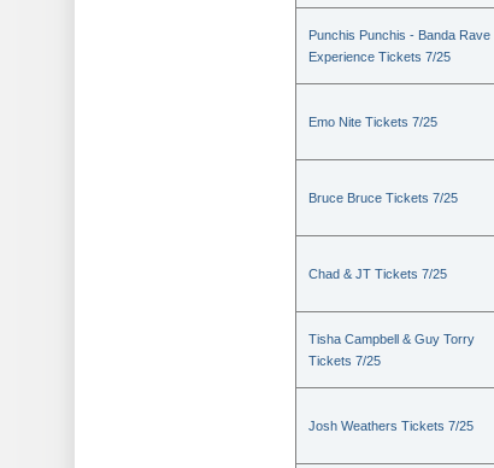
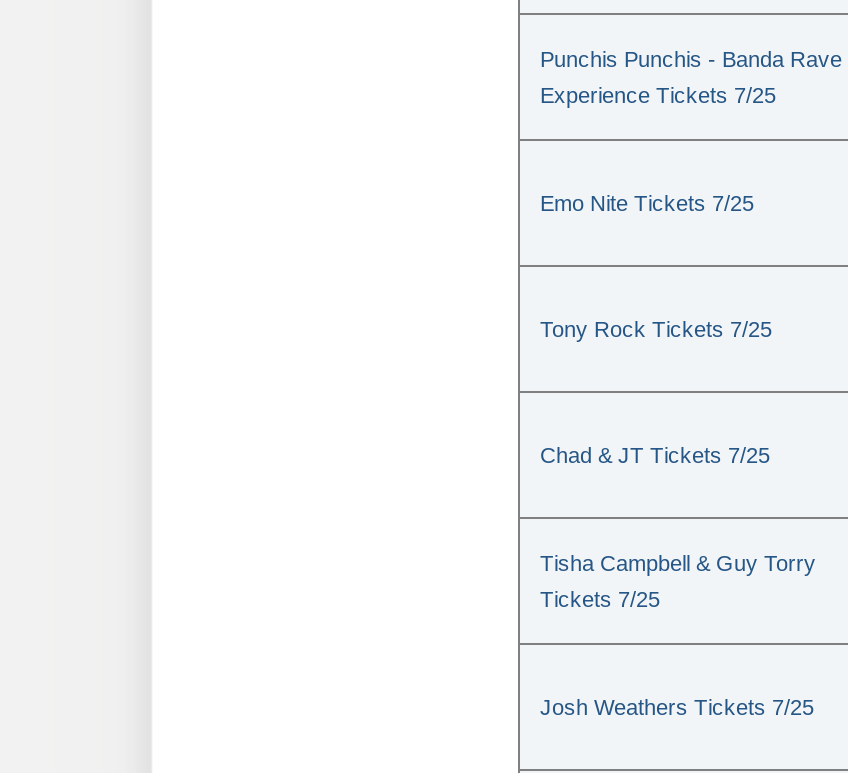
[308,191,458,205] Bruce Bruce Tickets 7/25 -> [540,317,772,341] Tony Rock Tickets 7/25

